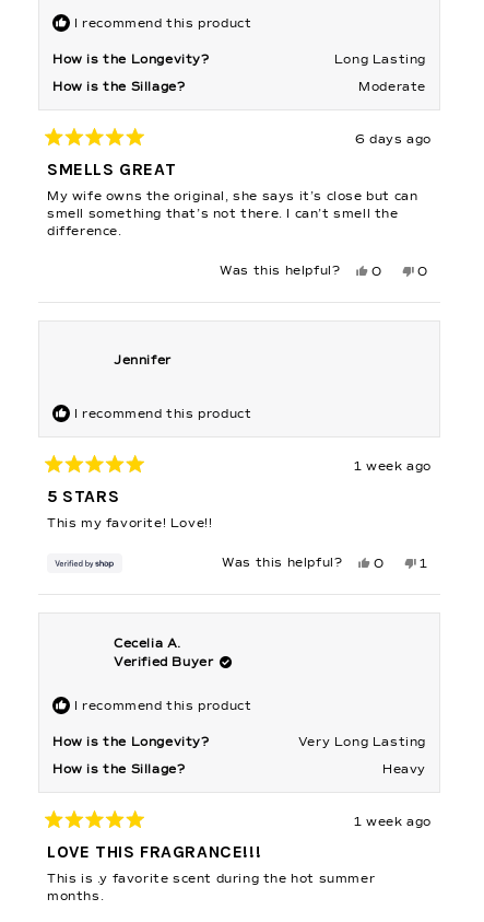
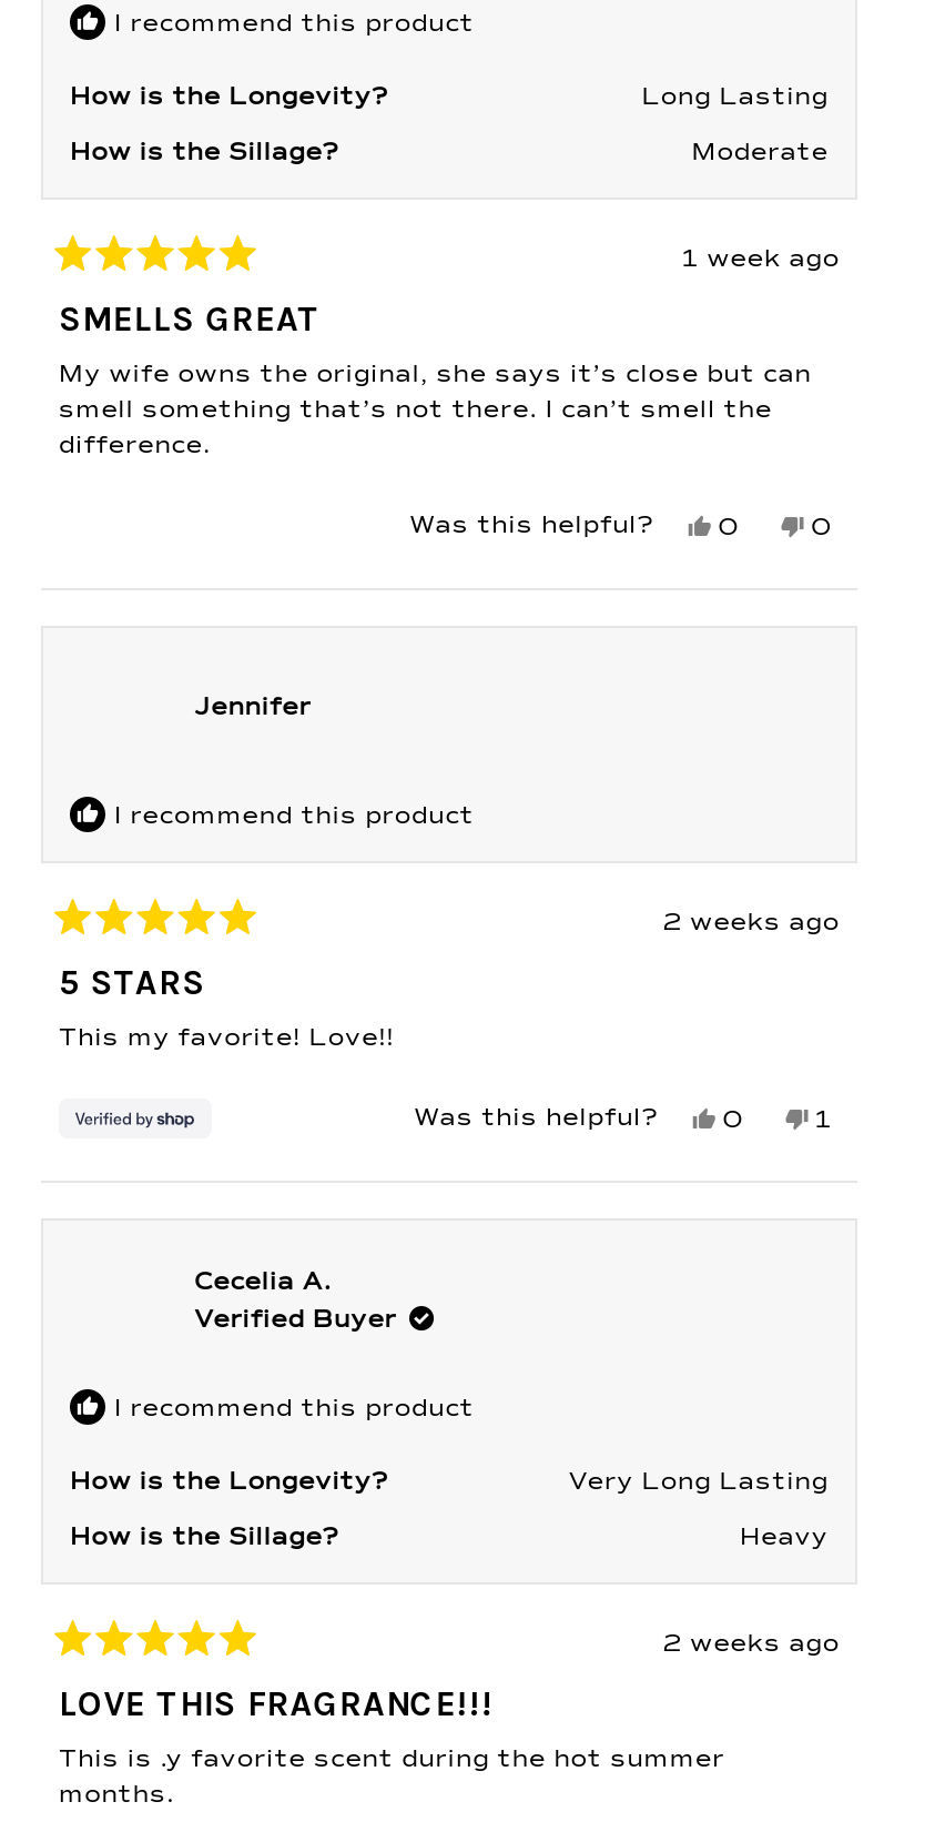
[355,133,432,145] 6 days ago -> [682,246,840,270] 1 week ago
[354,460,432,472] 1 week ago -> [663,909,840,934] 2 weeks ago
[354,816,432,828] 1 week ago -> [663,1630,840,1655] 2 weeks ago

